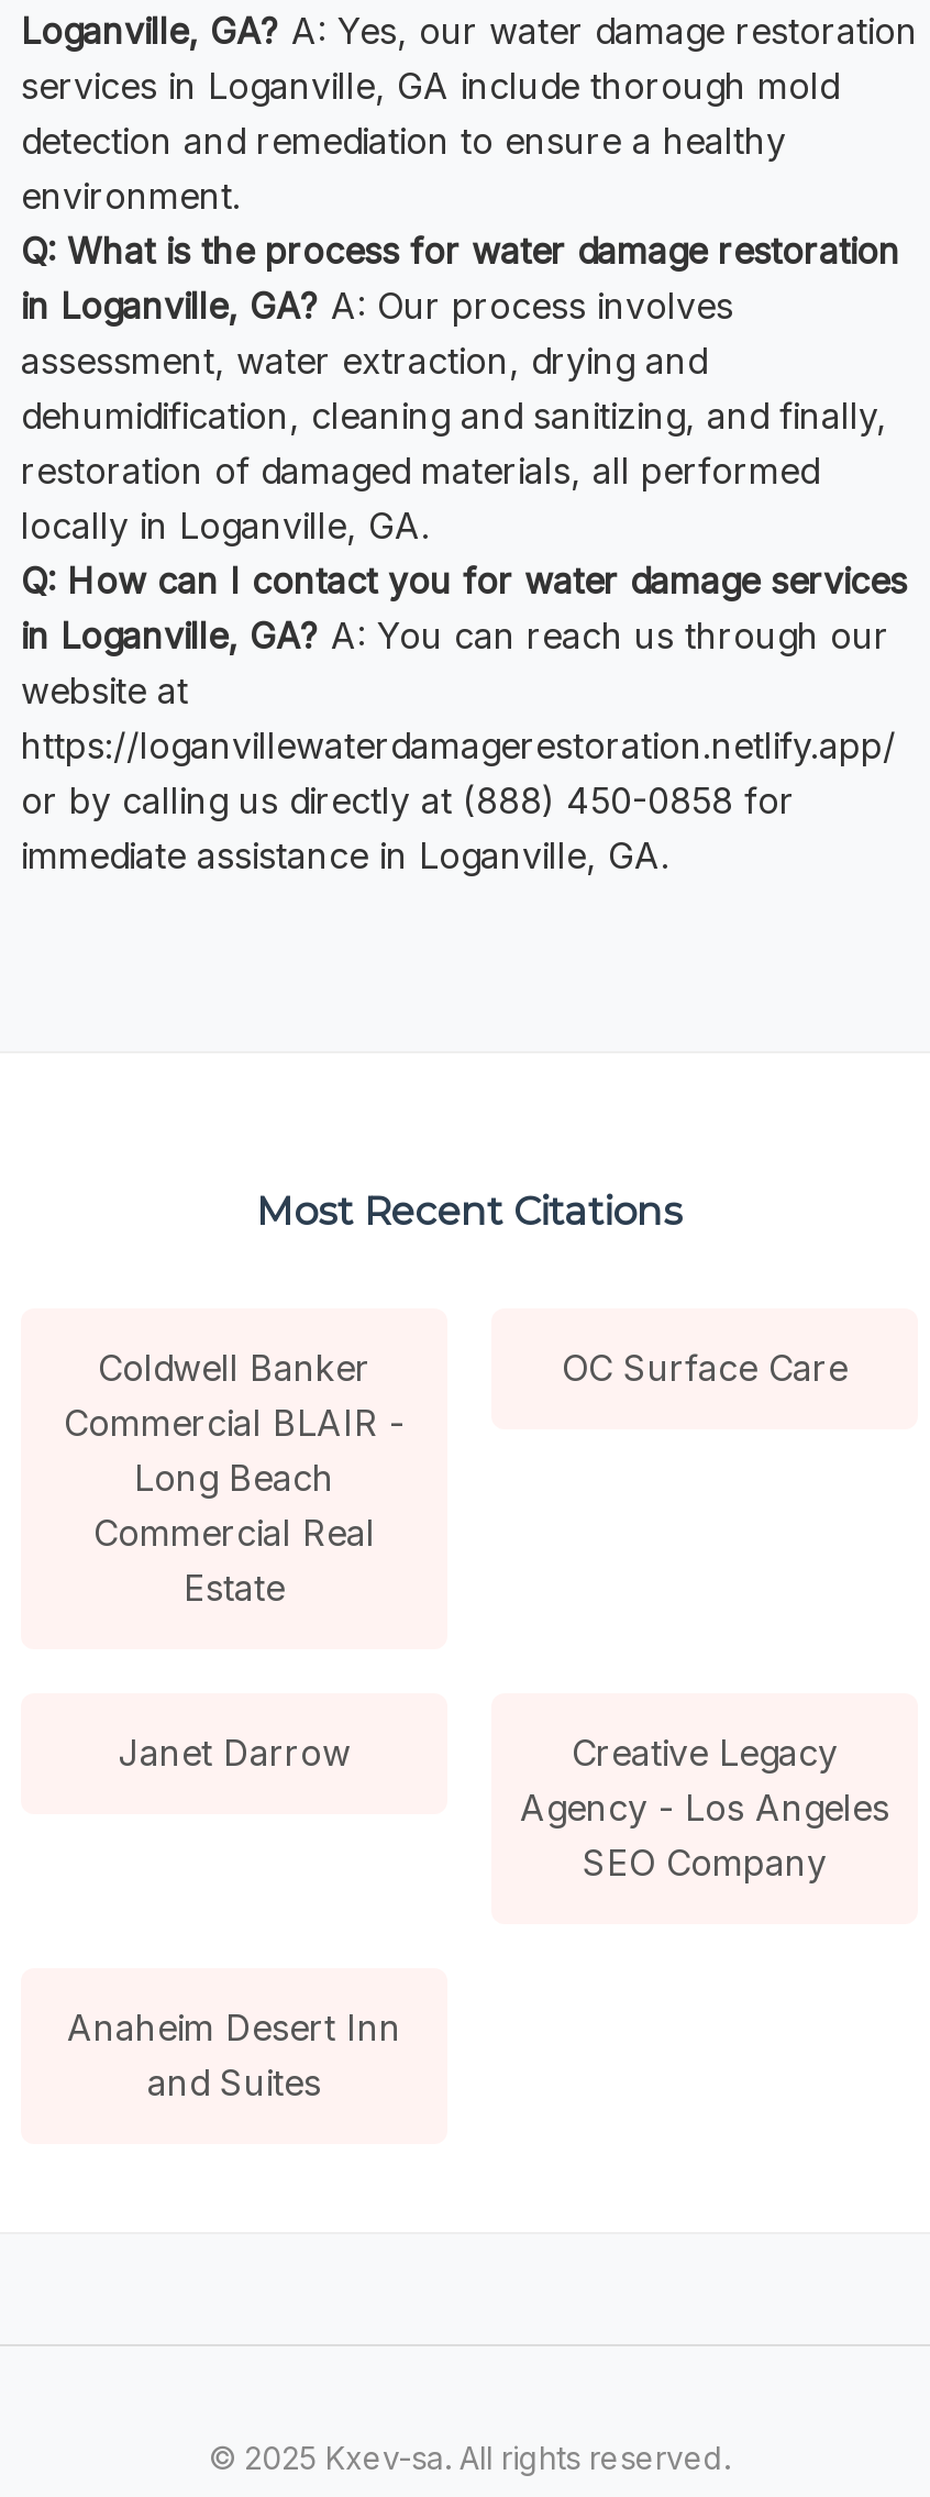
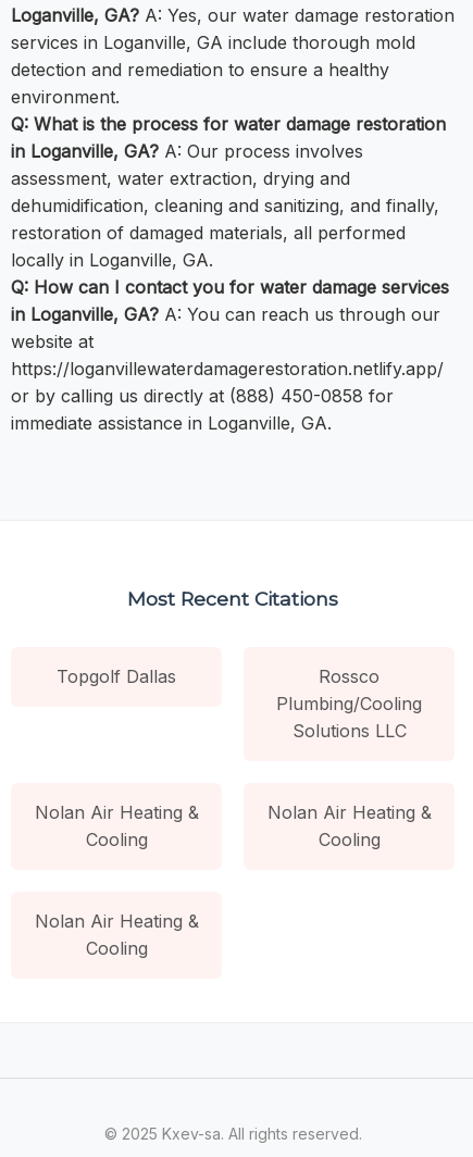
[64,1346,405,1609] Coldwell Banker | Commercial BLAIR - | Long Beach | Commercial Real | Estate -> [57,665,422,742] Topgolf Dallas | Rossco | Plumbing/Cooling | Solutions LLC
[562,1346,848,1390] OC Surface Care -> [34,801,198,850] Nolan Air Heating & | Cooling
[118,1730,889,1884] Janet Darrow | Creative Legacy | Agency - Los Angeles | SEO Company -> [267,801,431,850] Nolan Air Heating & | Cooling
[67,2005,401,2104] Anaheim Desert Inn | and Suites -> [34,910,198,959] Nolan Air Heating & | Cooling

